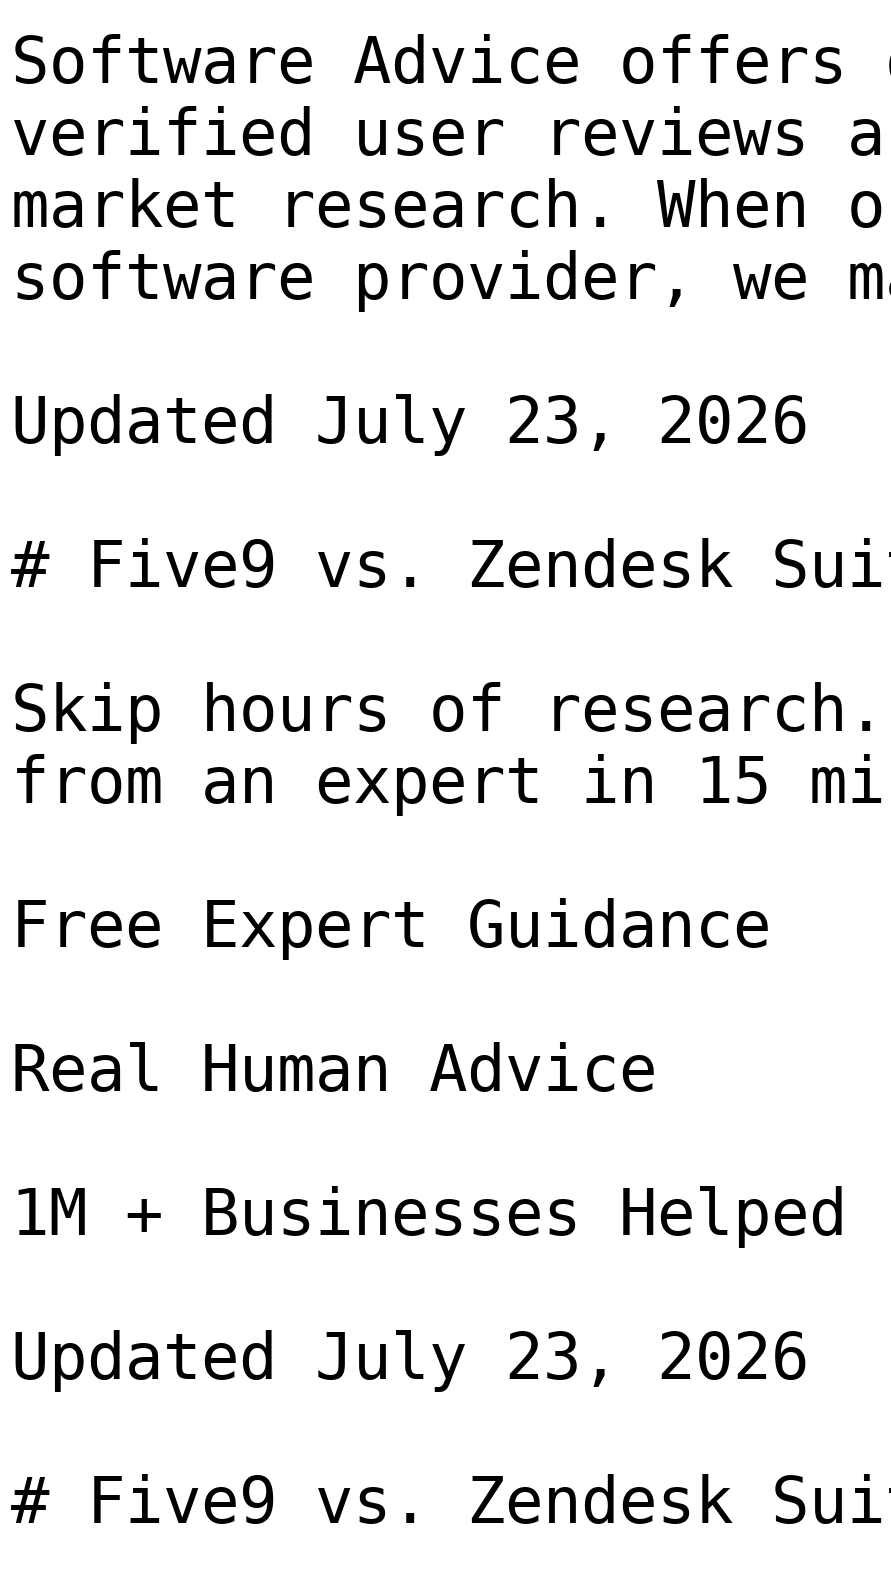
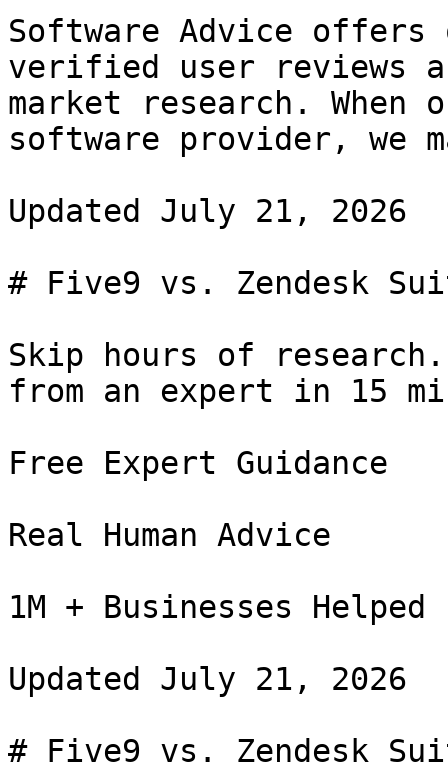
[11,385,809,457] Updated July 23, 2026 -> [8,193,407,229] Updated July 21, 2026
[11,1321,809,1393] Updated July 23, 2026 -> [8,661,407,697] Updated July 21, 2026

